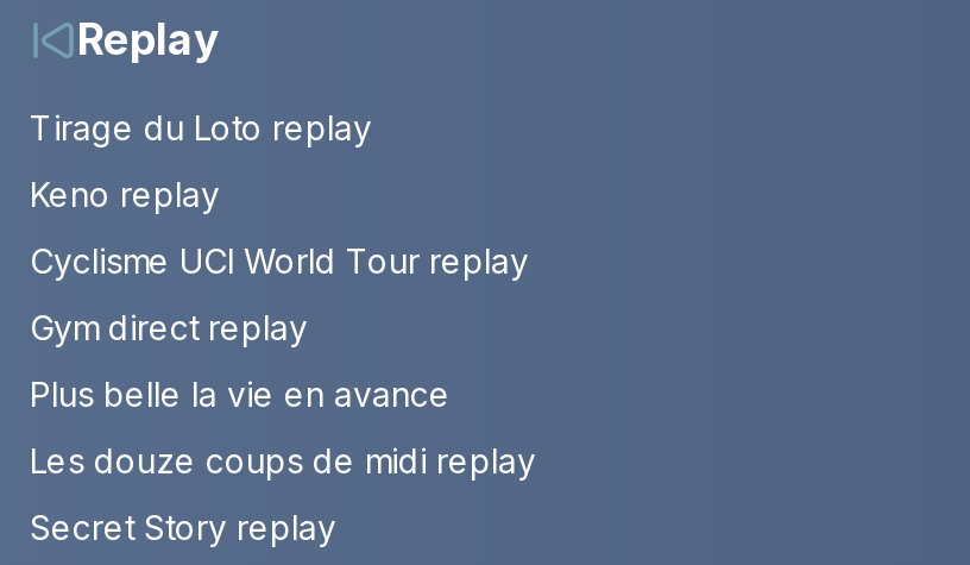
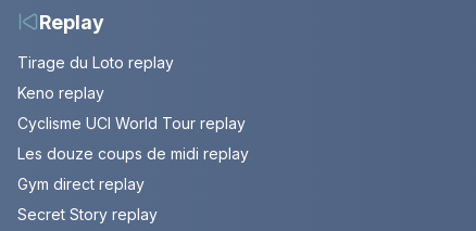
moved [30,307,308,347] -> [17,174,145,193]: Gym direct replay
[30,373,451,414] Plus belle la vie en avance -> none
moved [30,440,536,481] -> [17,144,249,162]: Les douze coups de midi replay

